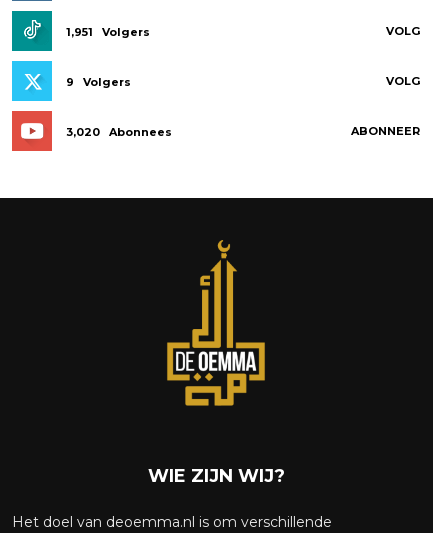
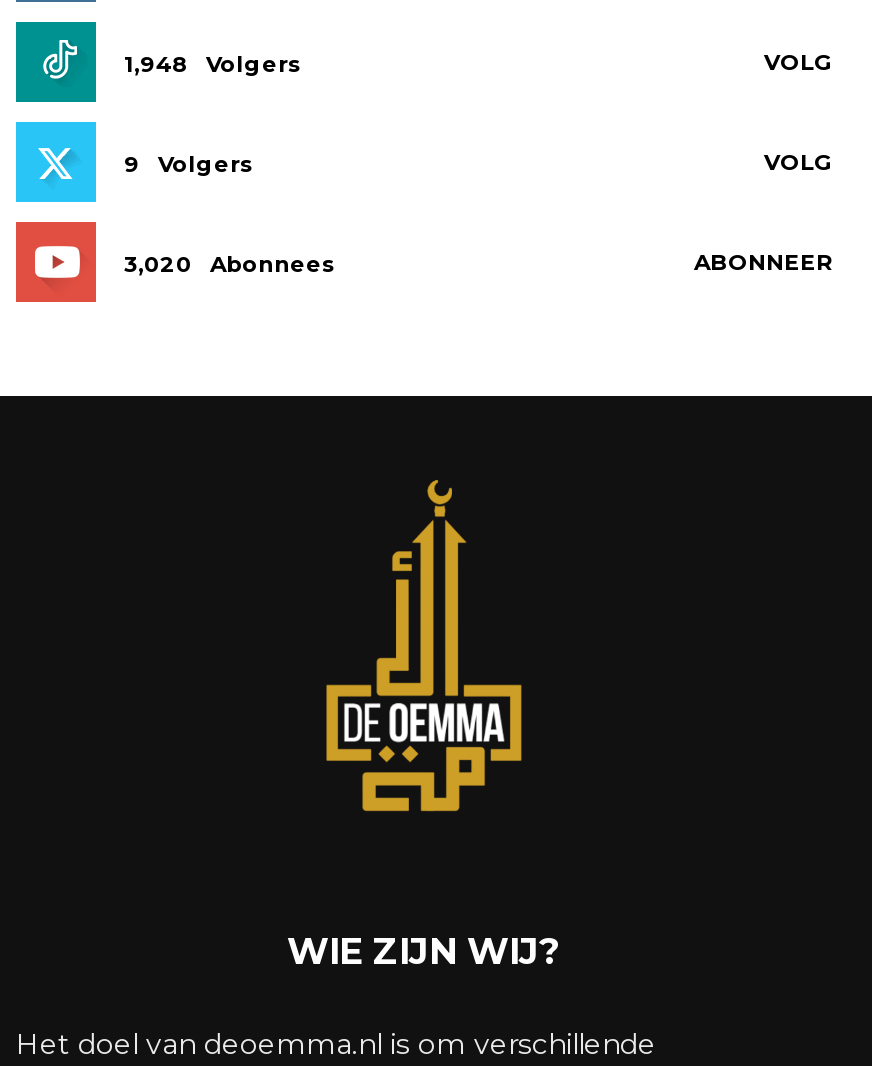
[66,25,150,39] 1,951 Volgers -> [124,50,302,78] 1,948 Volgers

